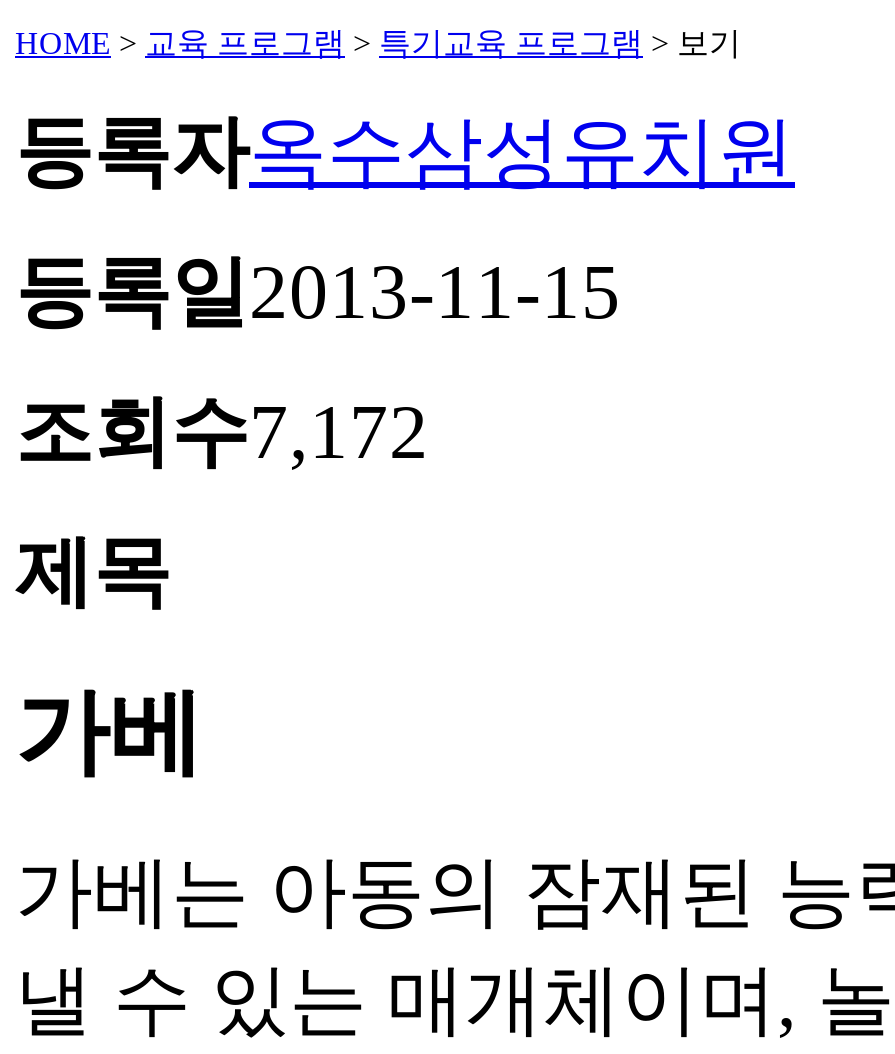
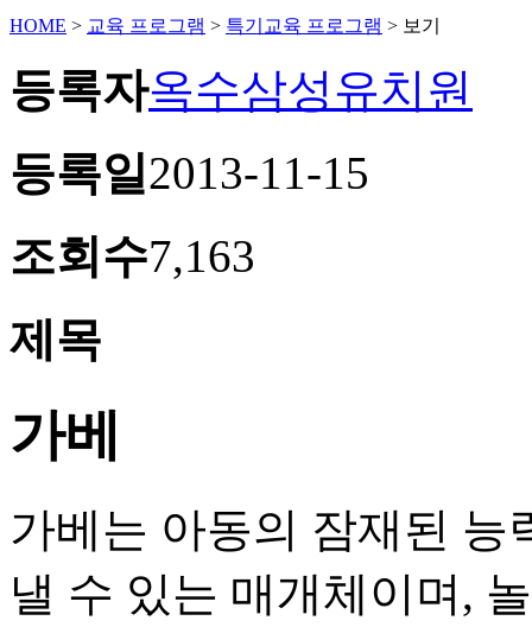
[15,388,429,474] 조회수7,172 -> [9,231,255,282] 조회수7,163

